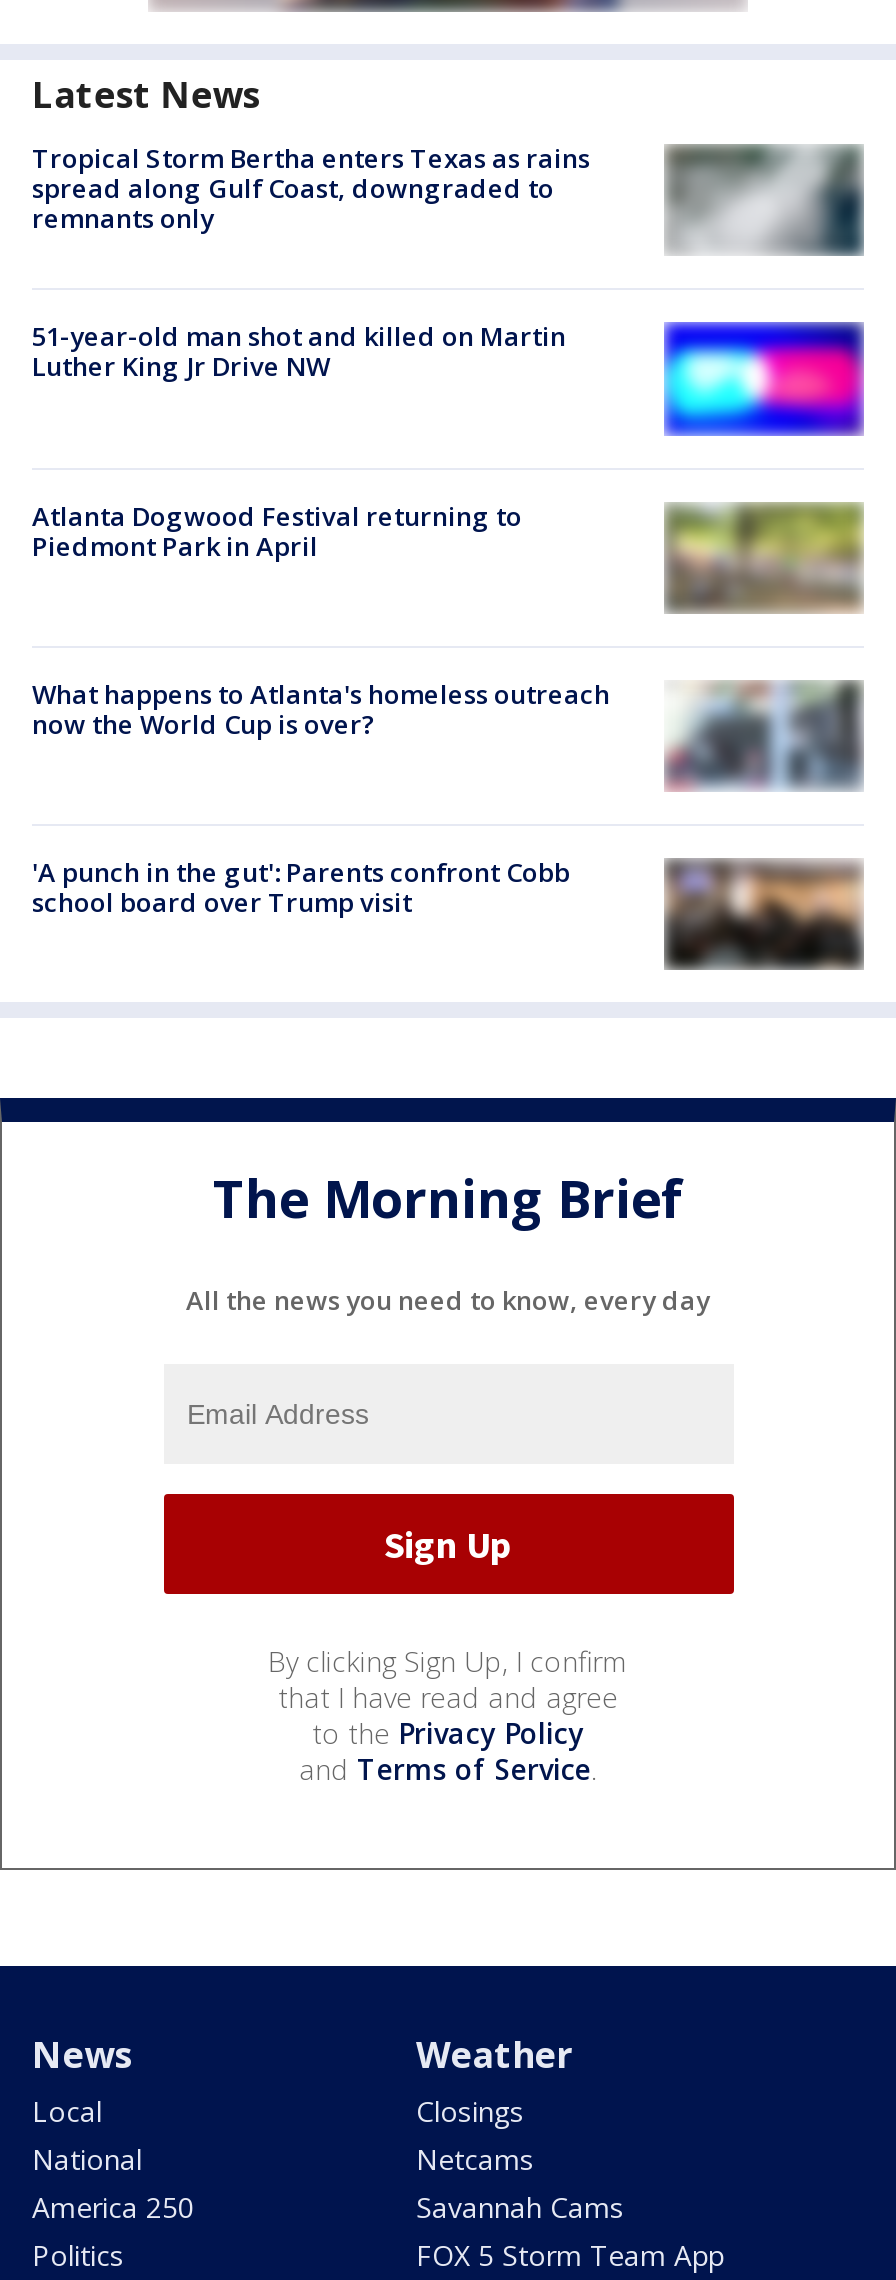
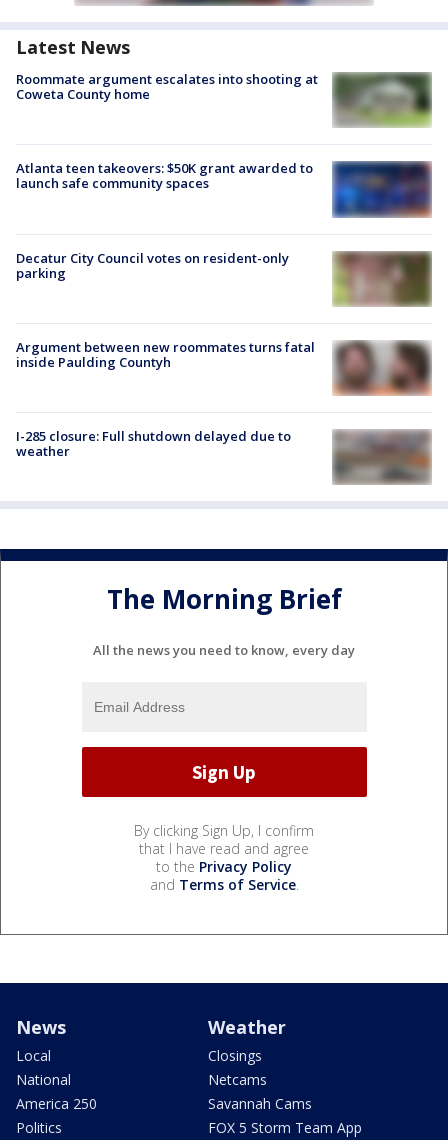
[32,140,590,236] Tropical Storm Bertha enters Texas as rains | spread along Gulf Coast, downgraded to | remnants only -> [16,70,318,103] Roommate argument escalates into shooting at | Coweta County home
[672,146,864,256] [image] -> [335,72,432,128] [image]
[32,318,566,384] 51-year-old man shot and killed on Martin | Luther King Jr Drive NW -> [16,159,313,192] Atlanta teen takeovers: $50K grant awarded to | launch safe community spaces
[664,322,864,436] [image] -> [332,161,432,218] [image]
[32,497,522,563] Atlanta Dogwood Festival returning to | Piedmont Park in April -> [16,248,289,281] Decatur City Council votes on resident-only | parking
[666,502,864,612] [image] -> [332,251,431,307] [image]
[32,676,864,792] [image] | What happens to Atlanta's homeless outreach | now the World Cup is over? -> [16,338,432,396] [image] | Argument between new roommates turns fatal | inside Paulding Countyh
[32,854,570,920] 'A punch in the gut': Parents confront Cobb | school board over Trump visit -> [16,427,291,460] I-285 closure: Full shutdown delayed due to | weather
[666,860,862,968] [image] -> [334,431,431,485] [image]

